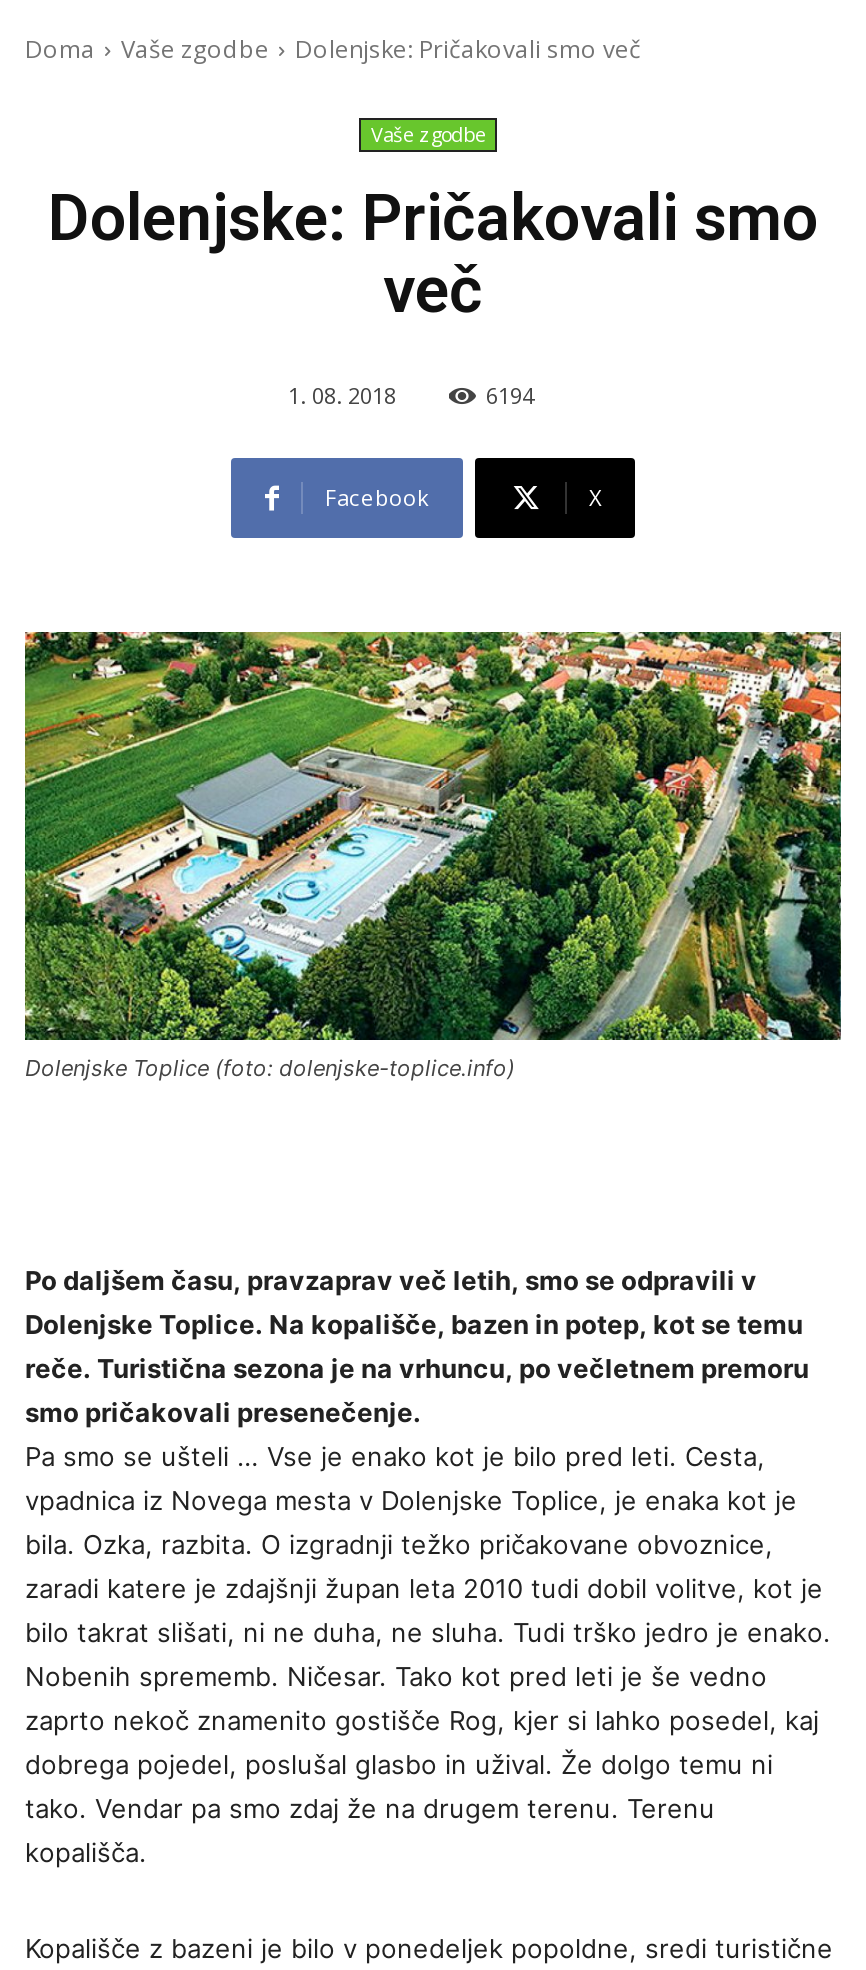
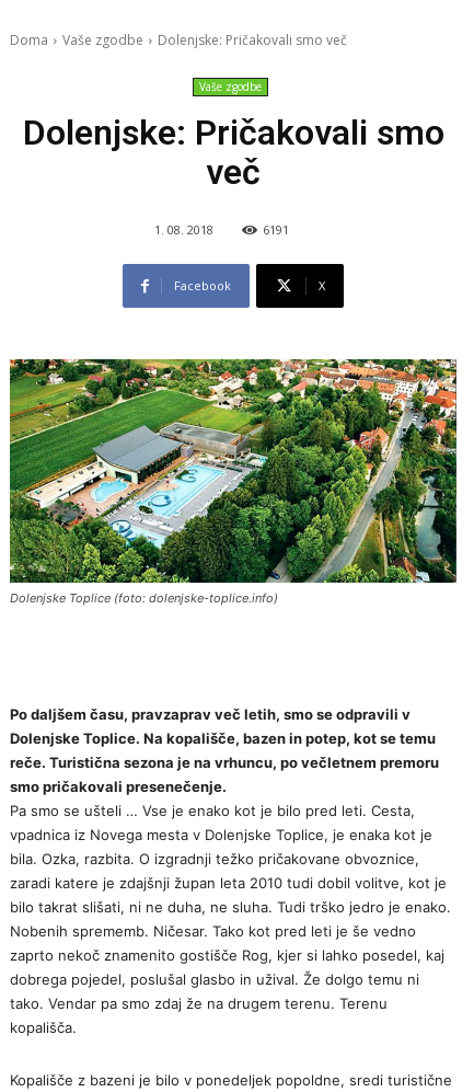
[486,380,534,410] 6194 -> [262,221,288,238] 6191

